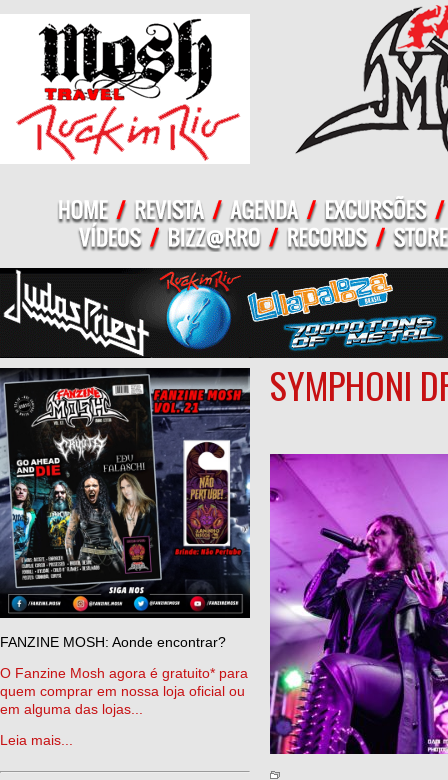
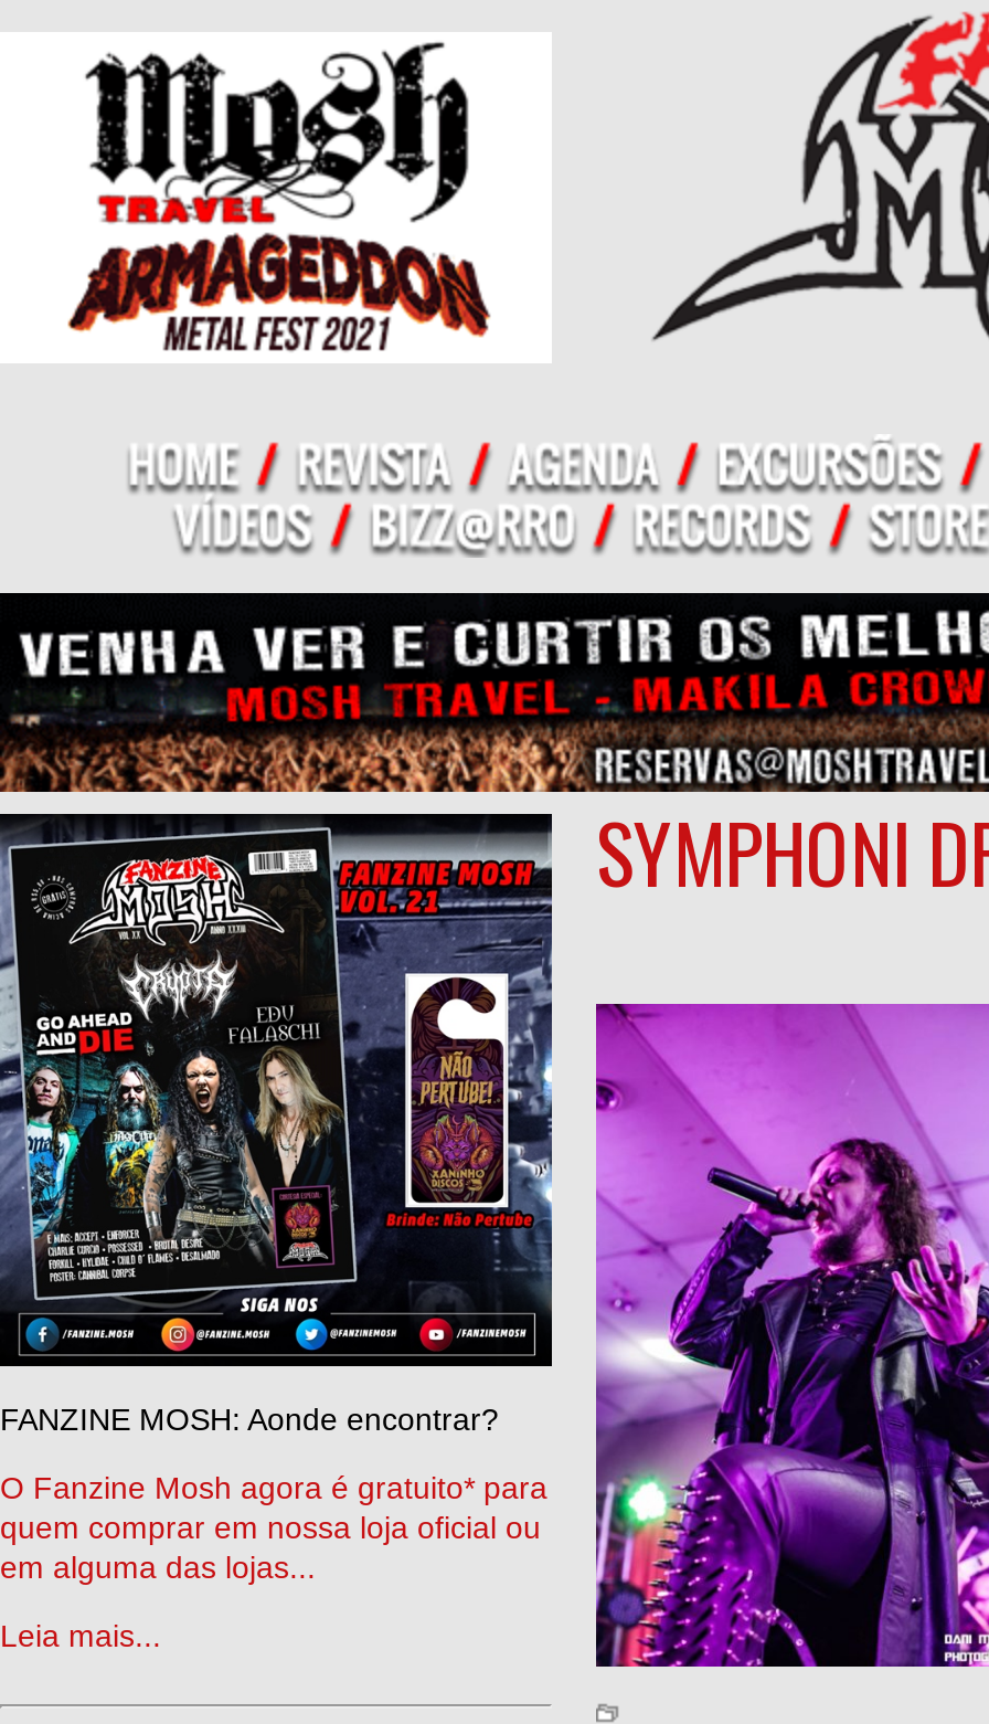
[16,104,240,161] [image] -> [38,231,528,355] [image]
[3,270,445,359] [image] -> [7,595,982,794] [image]

